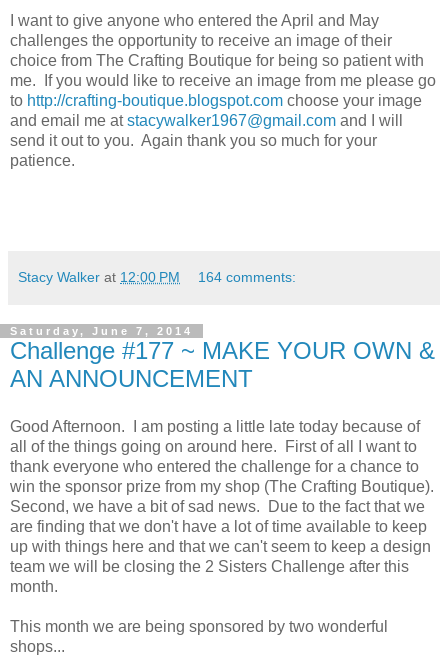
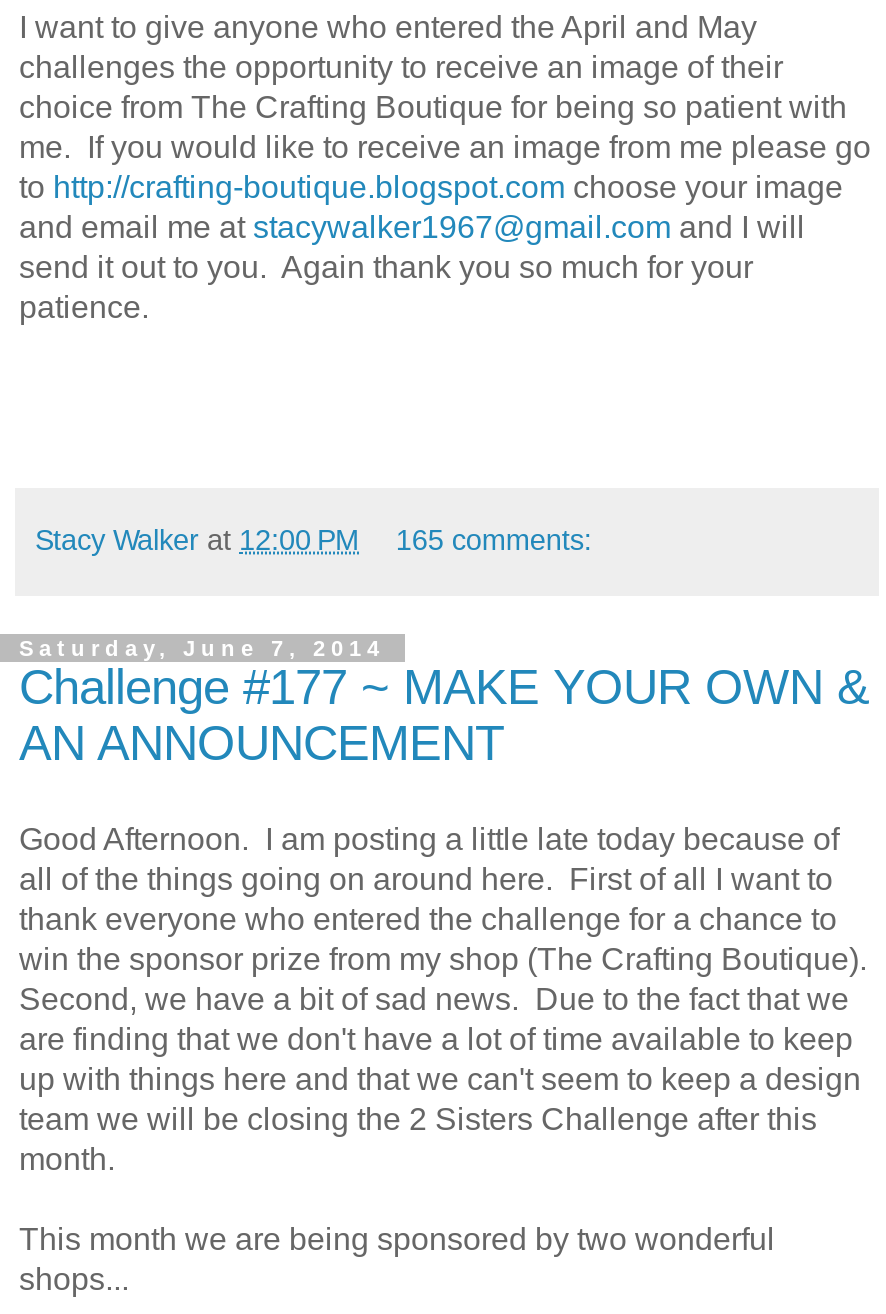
[18,269,296,285] Stacy Walker at 12:00 PM 164 comments: -> [35,524,592,556] Stacy Walker at 12:00 PM 165 comments:

